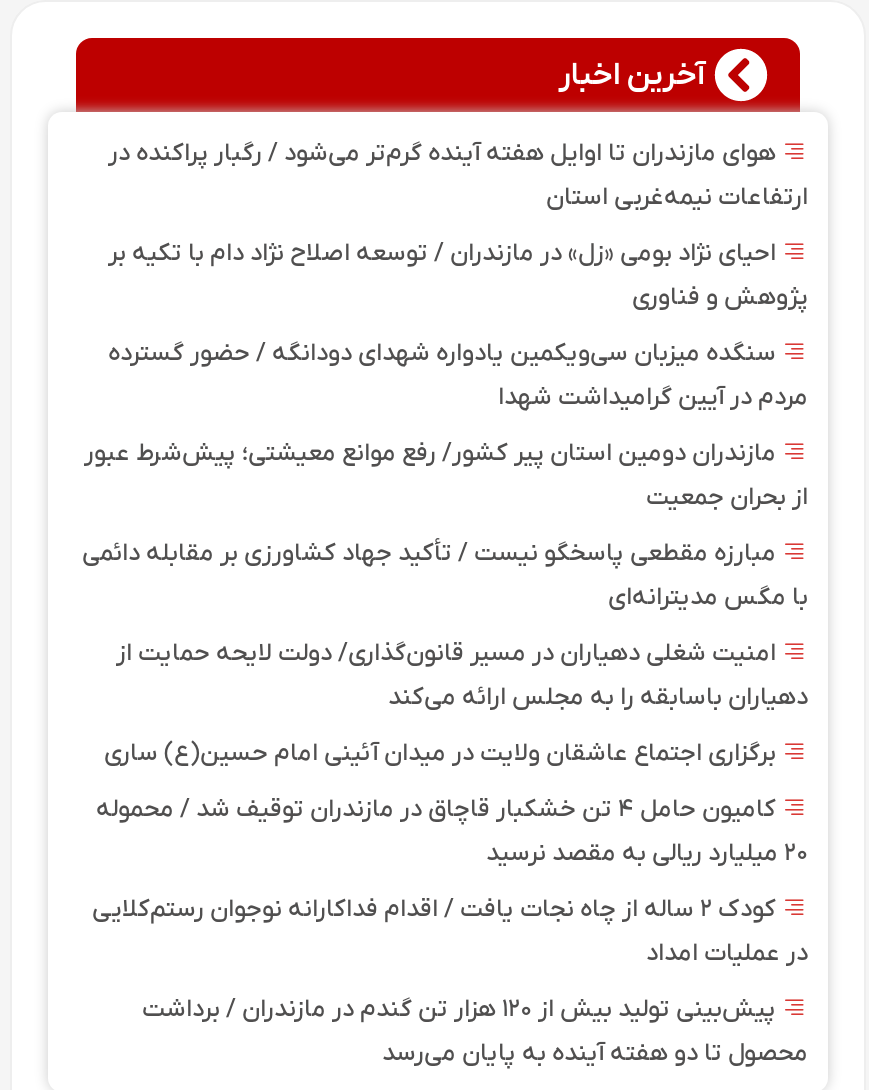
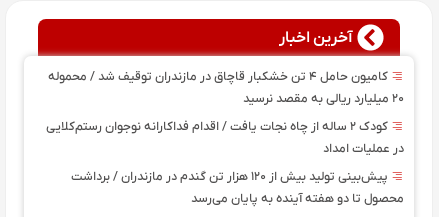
[82,139,808,771] هوای مازندران تا اوایل هفته آینده گرم‌تر می‌شود / رگبار پراکنده در | ارتفاعات نیمه‌غربی استان | احیای نژاد بومی «زل» در مازندران / توسعه اصلاح نژاد دام با تکیه بر | پژوهش و فناوری | سنگده میزبان سی‌ویکمین یادواره شهدای دودانگه / حضور گسترده | مردم در آیین گرامیداشت شهدا | مازندران دومین استان پیر کشور/ رفع موانع معیشتی؛ پیش‌شرط عبور | از بحران جمعیت | مبارزه مقطعی پاسخگو نیست / تأکید جهاد کشاورزی بر مقابله دائمی | با مگس مدیترانه‌ای | امنیت شغلی دهیاران در مسیر قانون‌گذاری/ دولت لایحه حمایت از | دهیاران باسابقه را به مجلس ارائه می‌کند | برگزاری اجتماع عاشقان ولایت در میدان آئینی امام حسین(ع) ساری -> none

